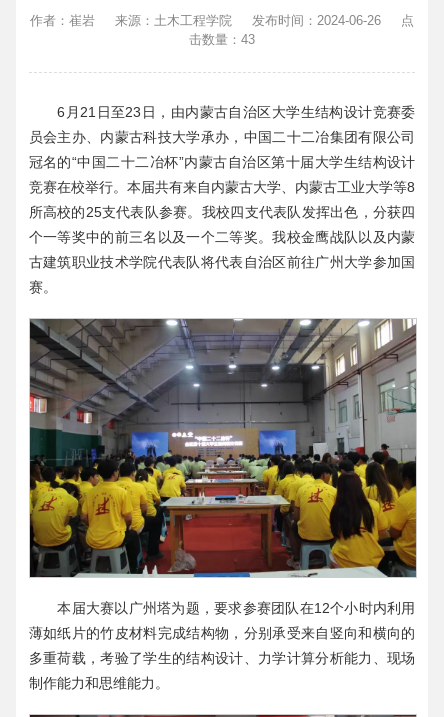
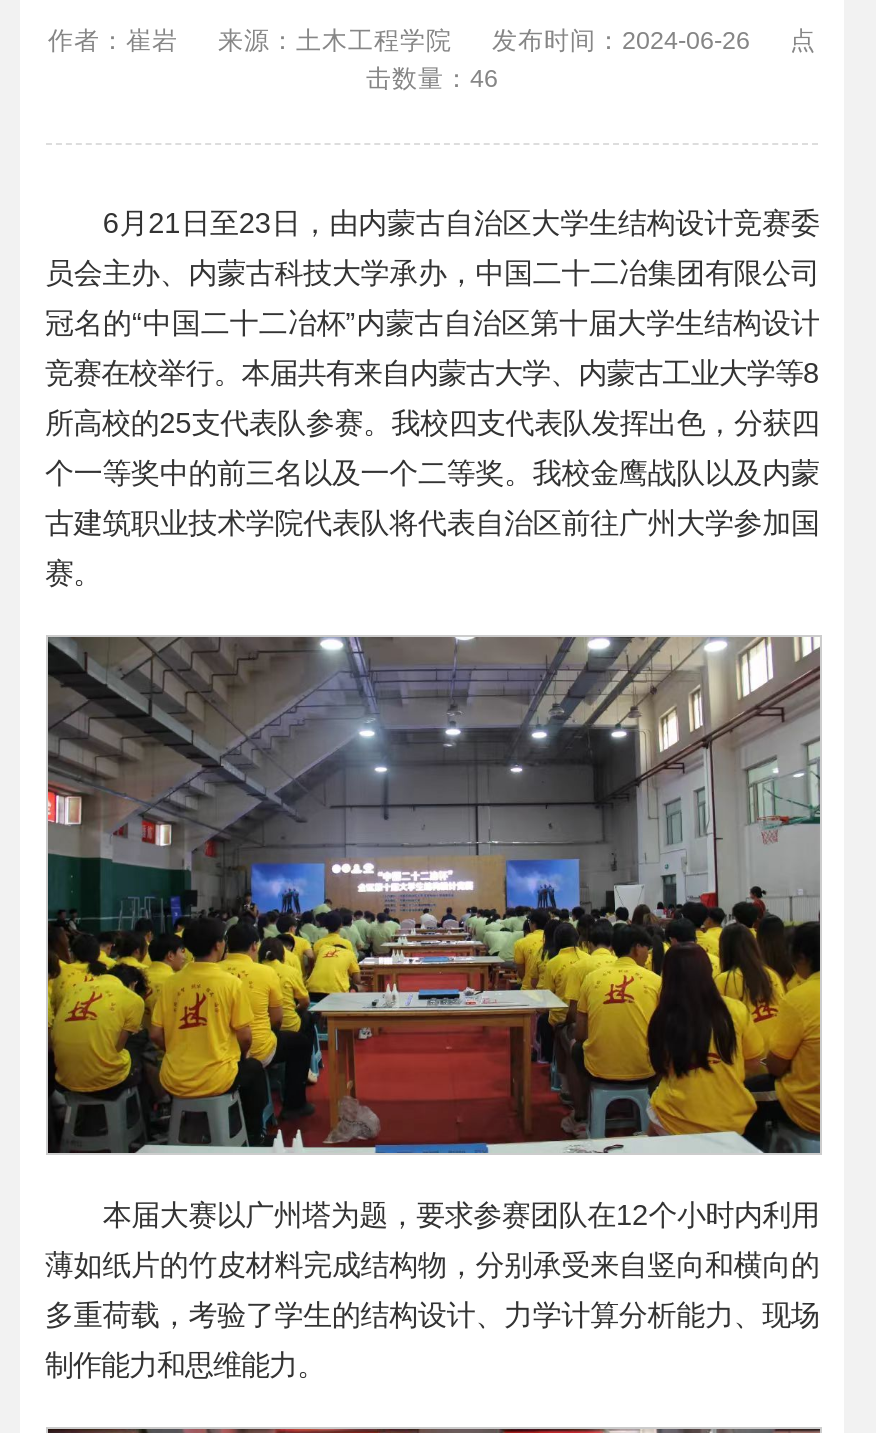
[189,33,255,47] 击数量：43 -> [366,64,498,92] 击数量：46

